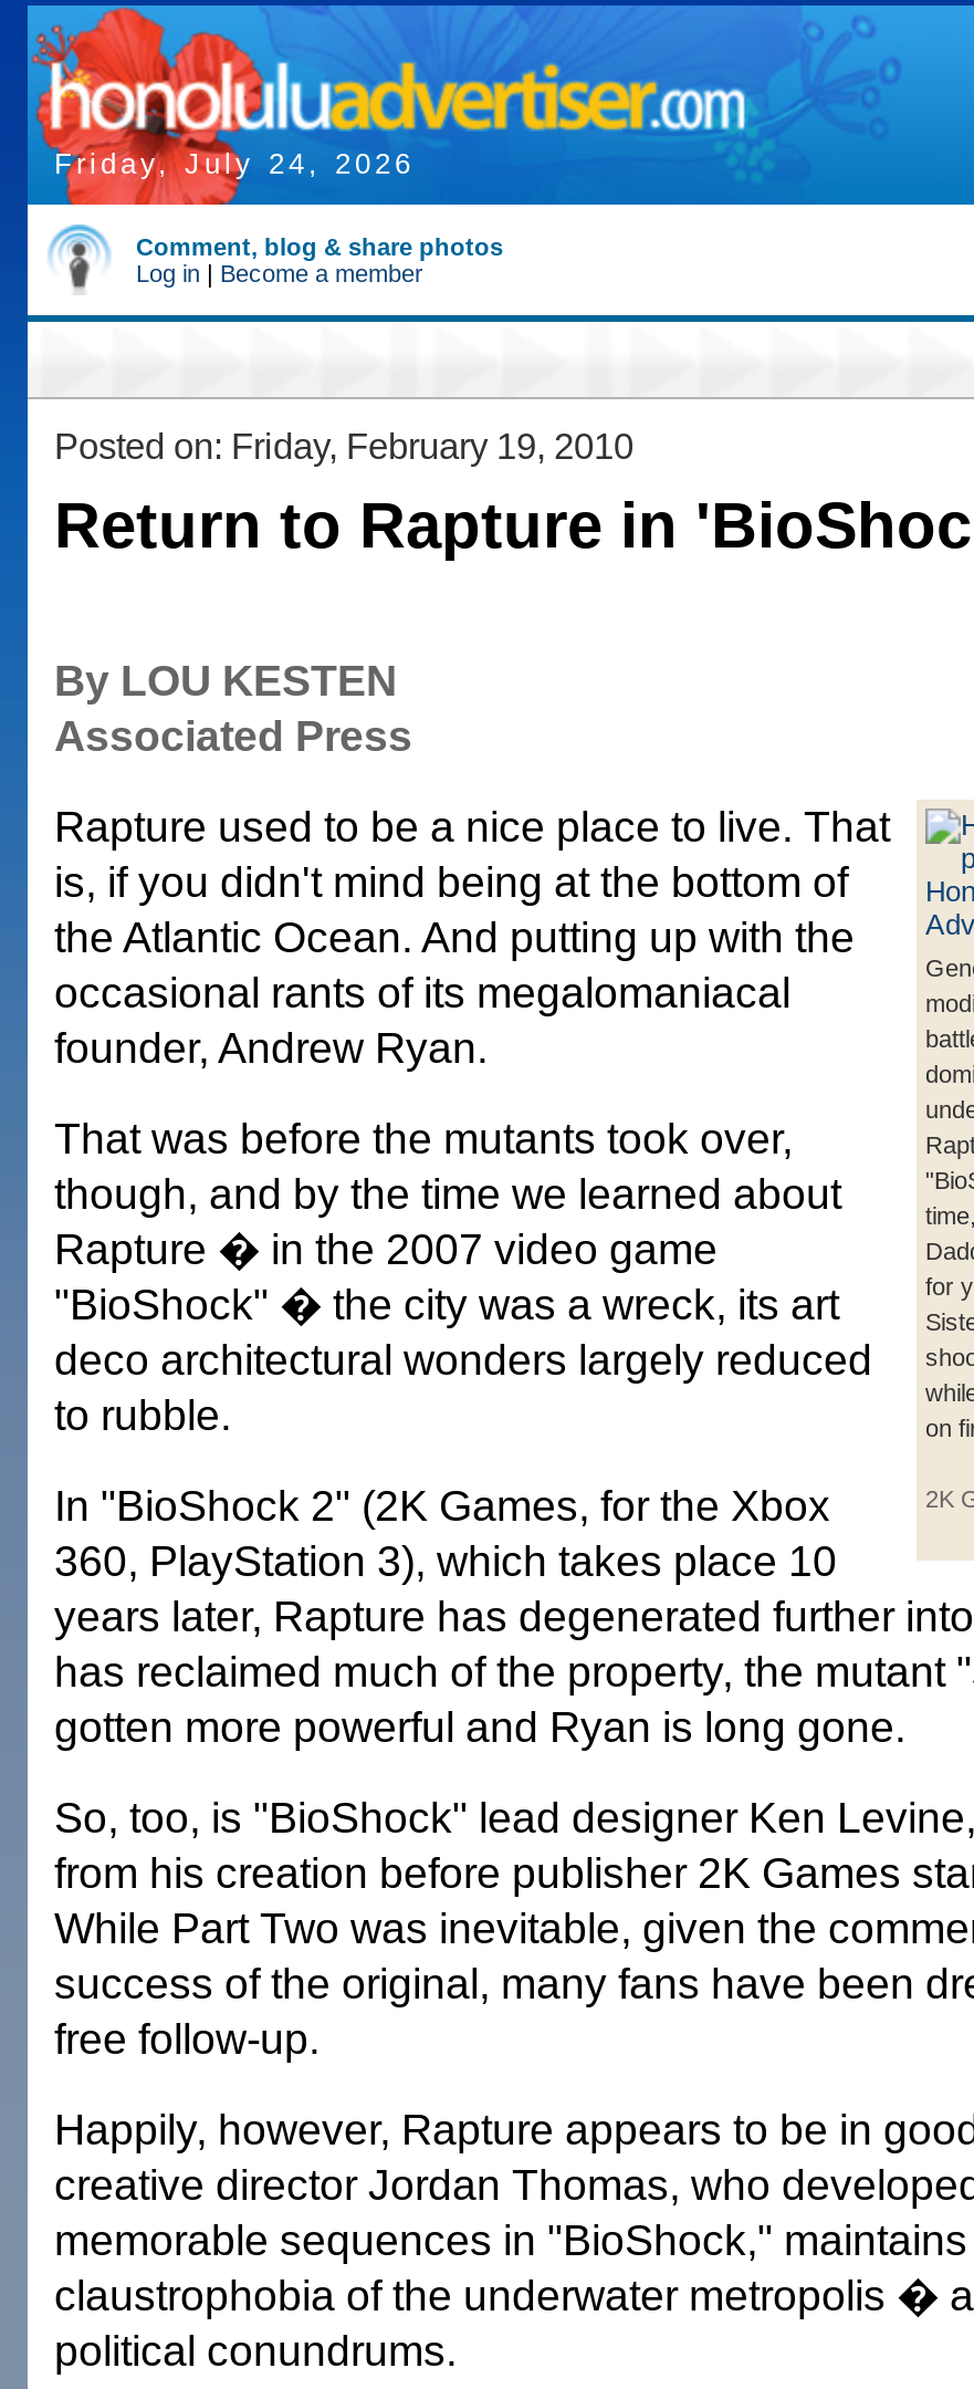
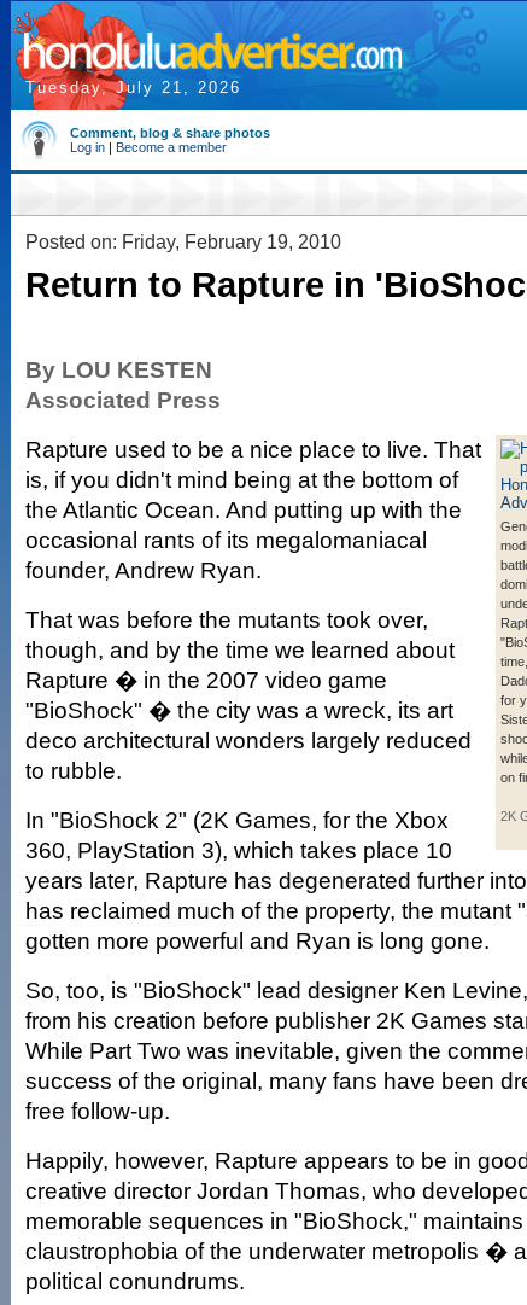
[54,147,415,180] Friday, July 24, 2026 -> [25,78,241,97] Tuesday, July 21, 2026

